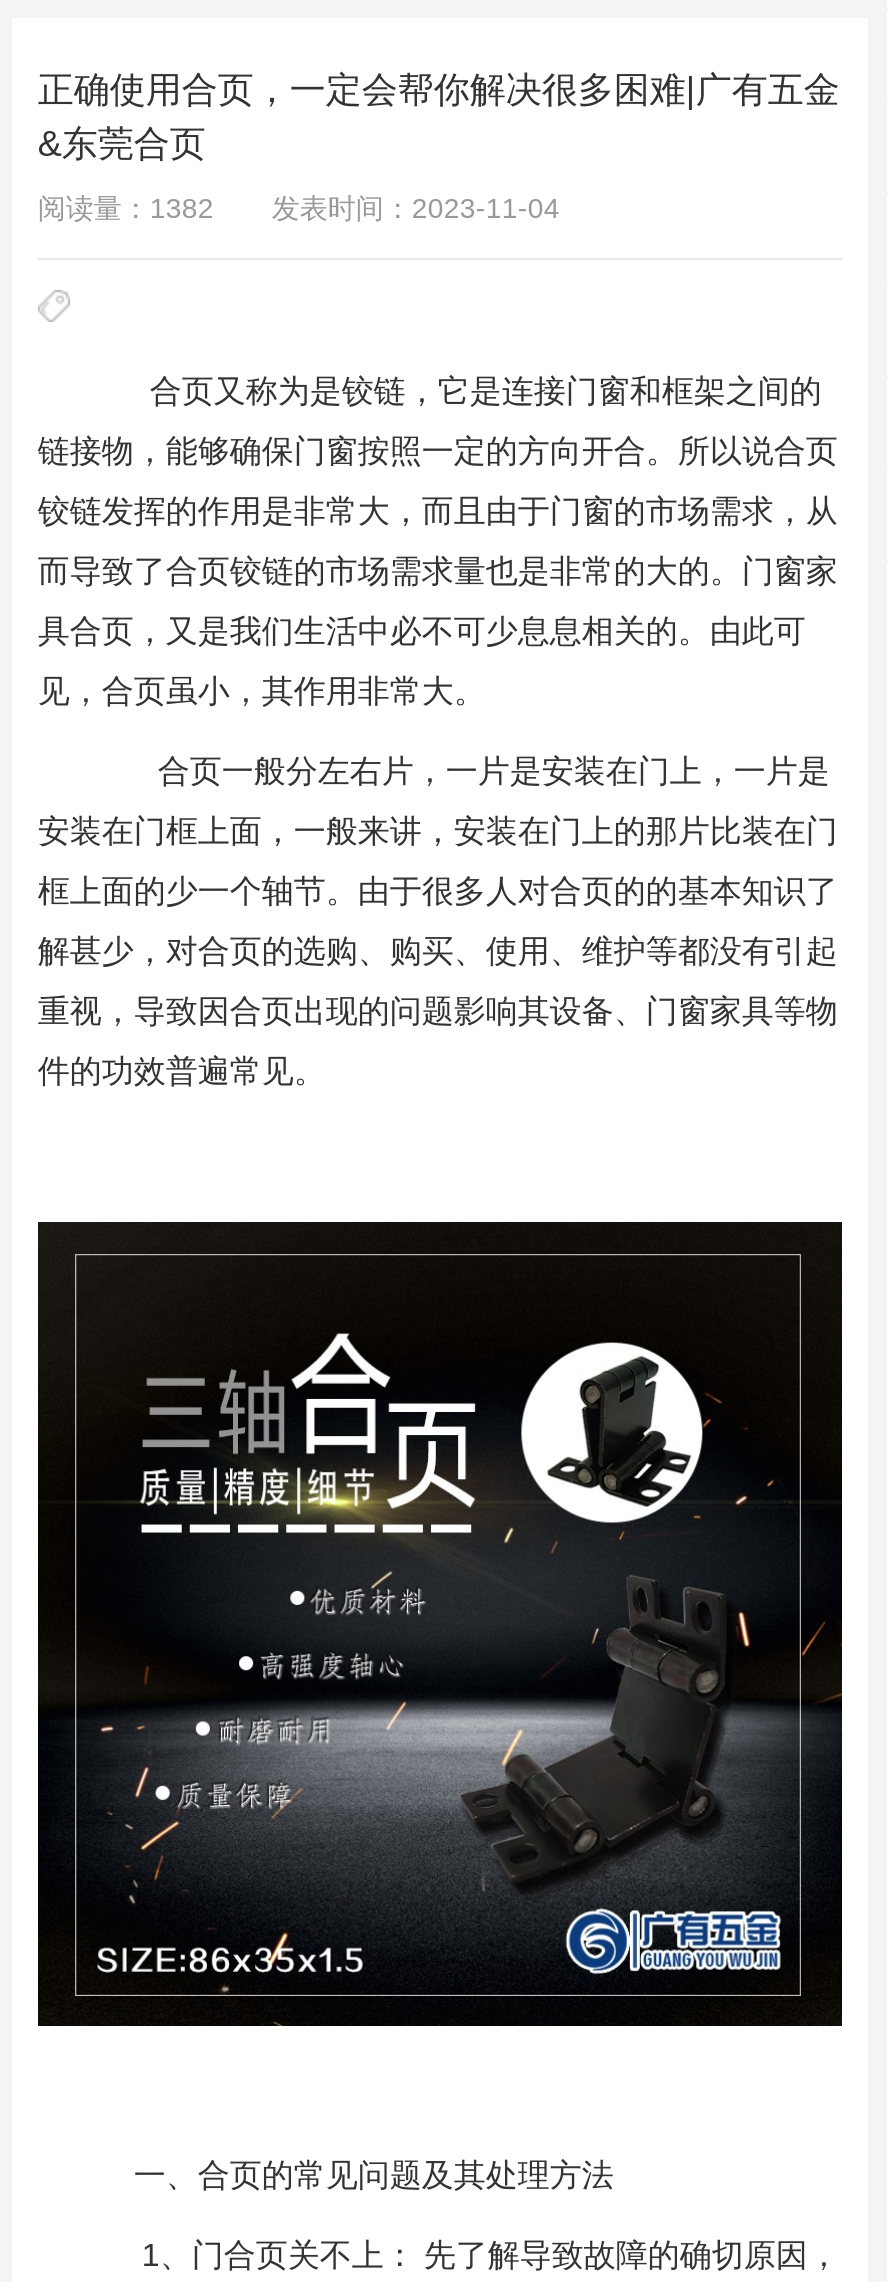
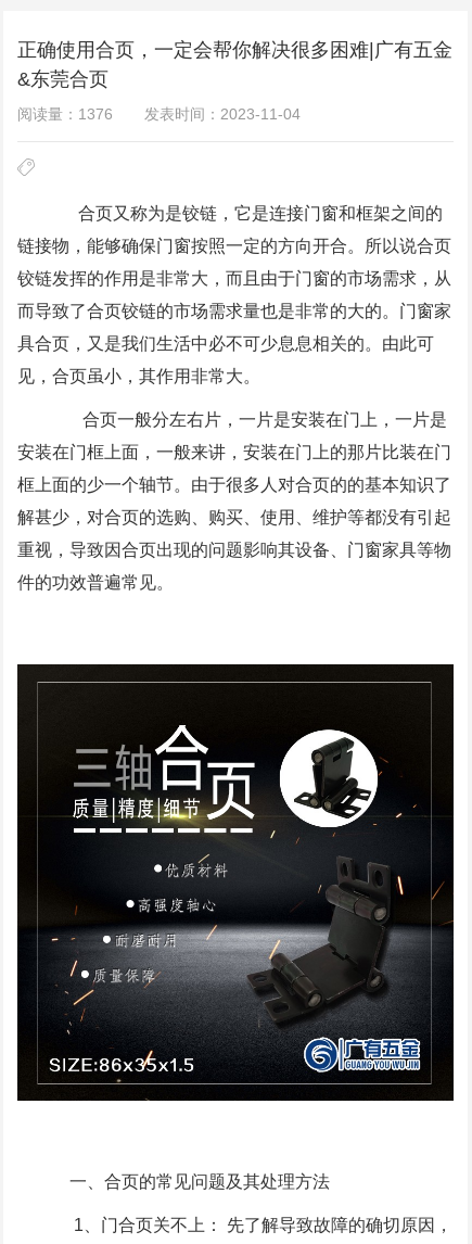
[38,192,560,224] 阅读量：1382 发表时间：2023-11-04 -> [17,105,300,122] 阅读量：1376 发表时间：2023-11-04

